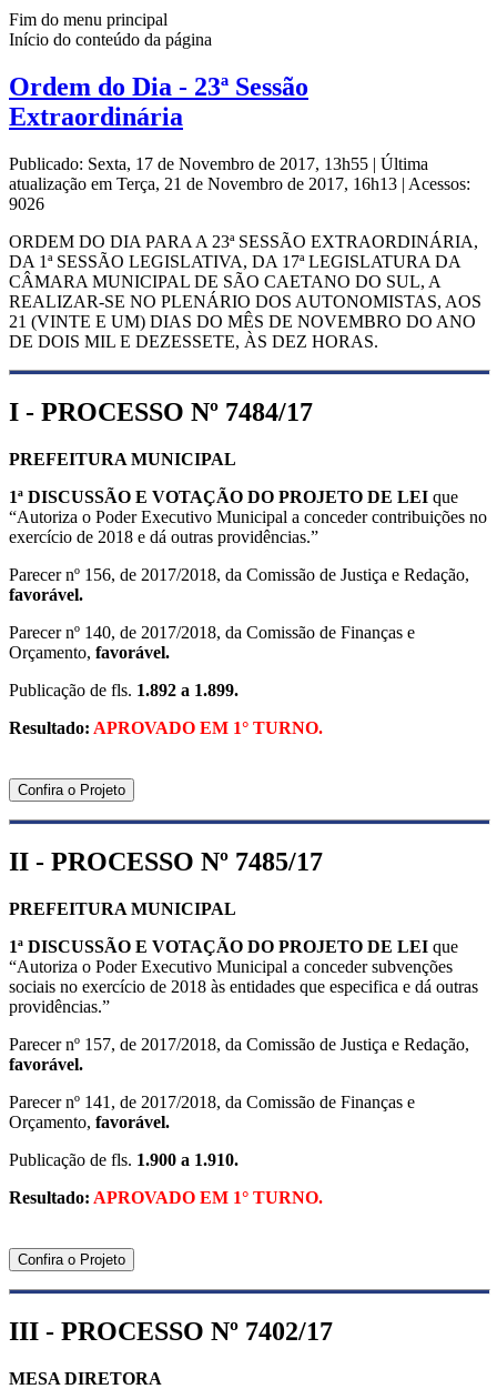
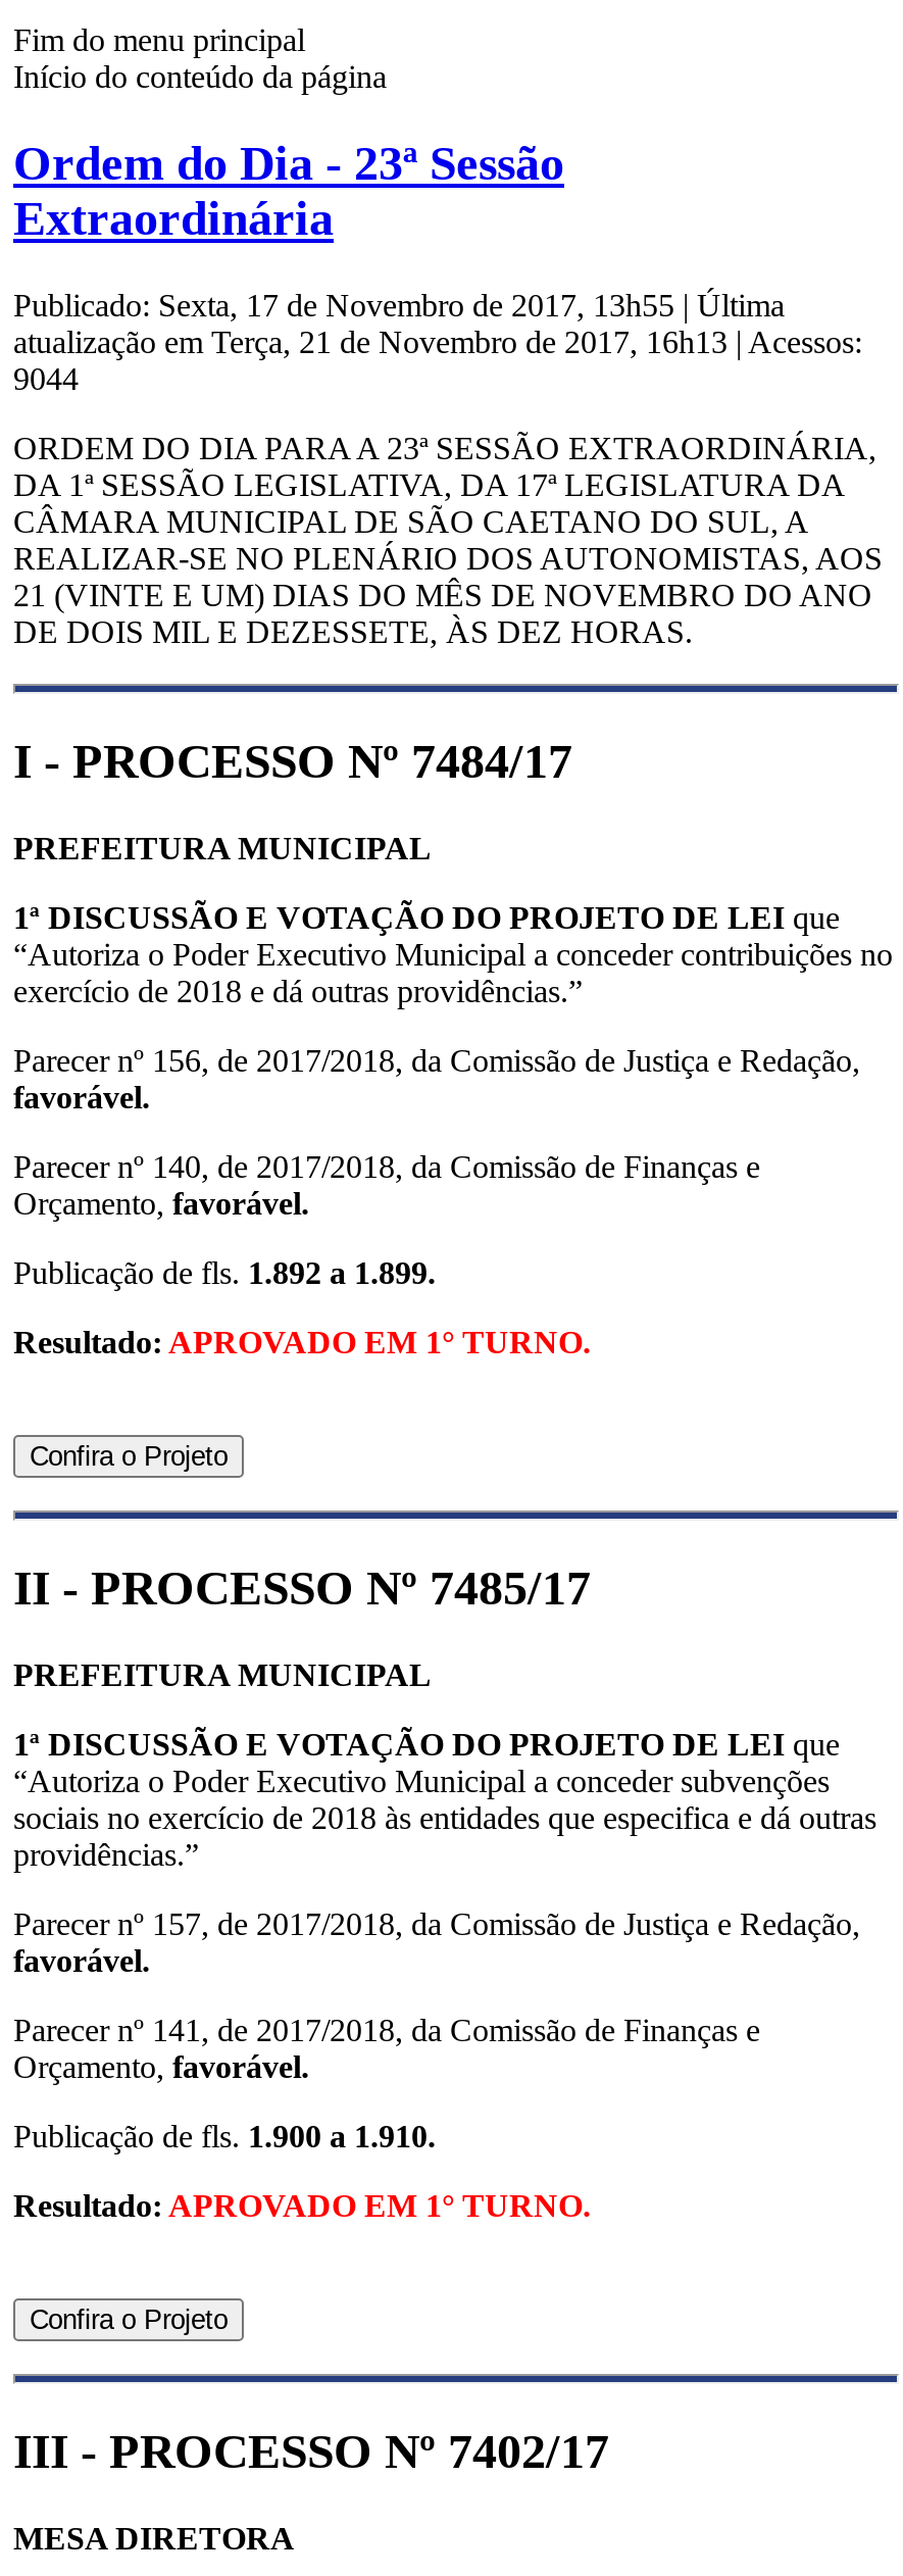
[9,194,44,213] 9026 -> [13,361,79,396] 9044

